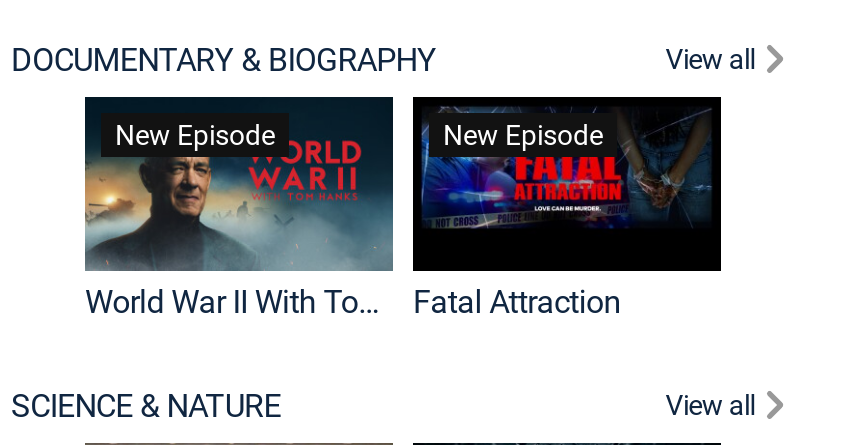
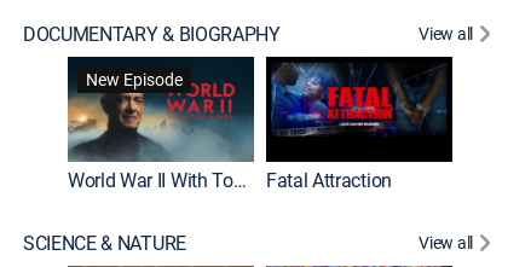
[443,116,603,154] New Episode -> none

